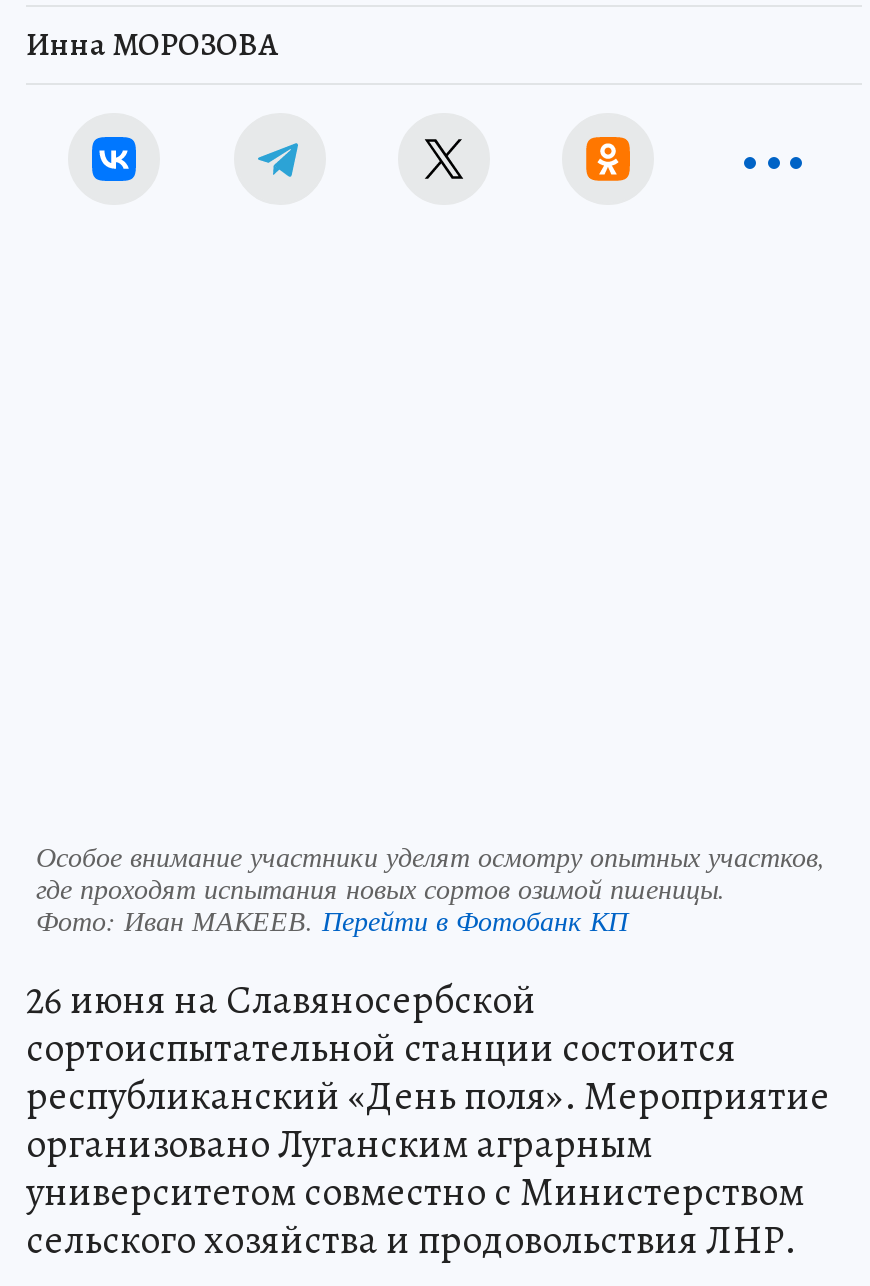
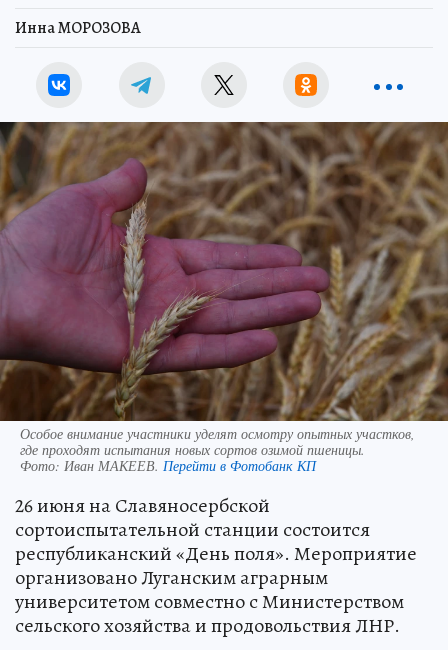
none -> [3,121,445,422] [image]

